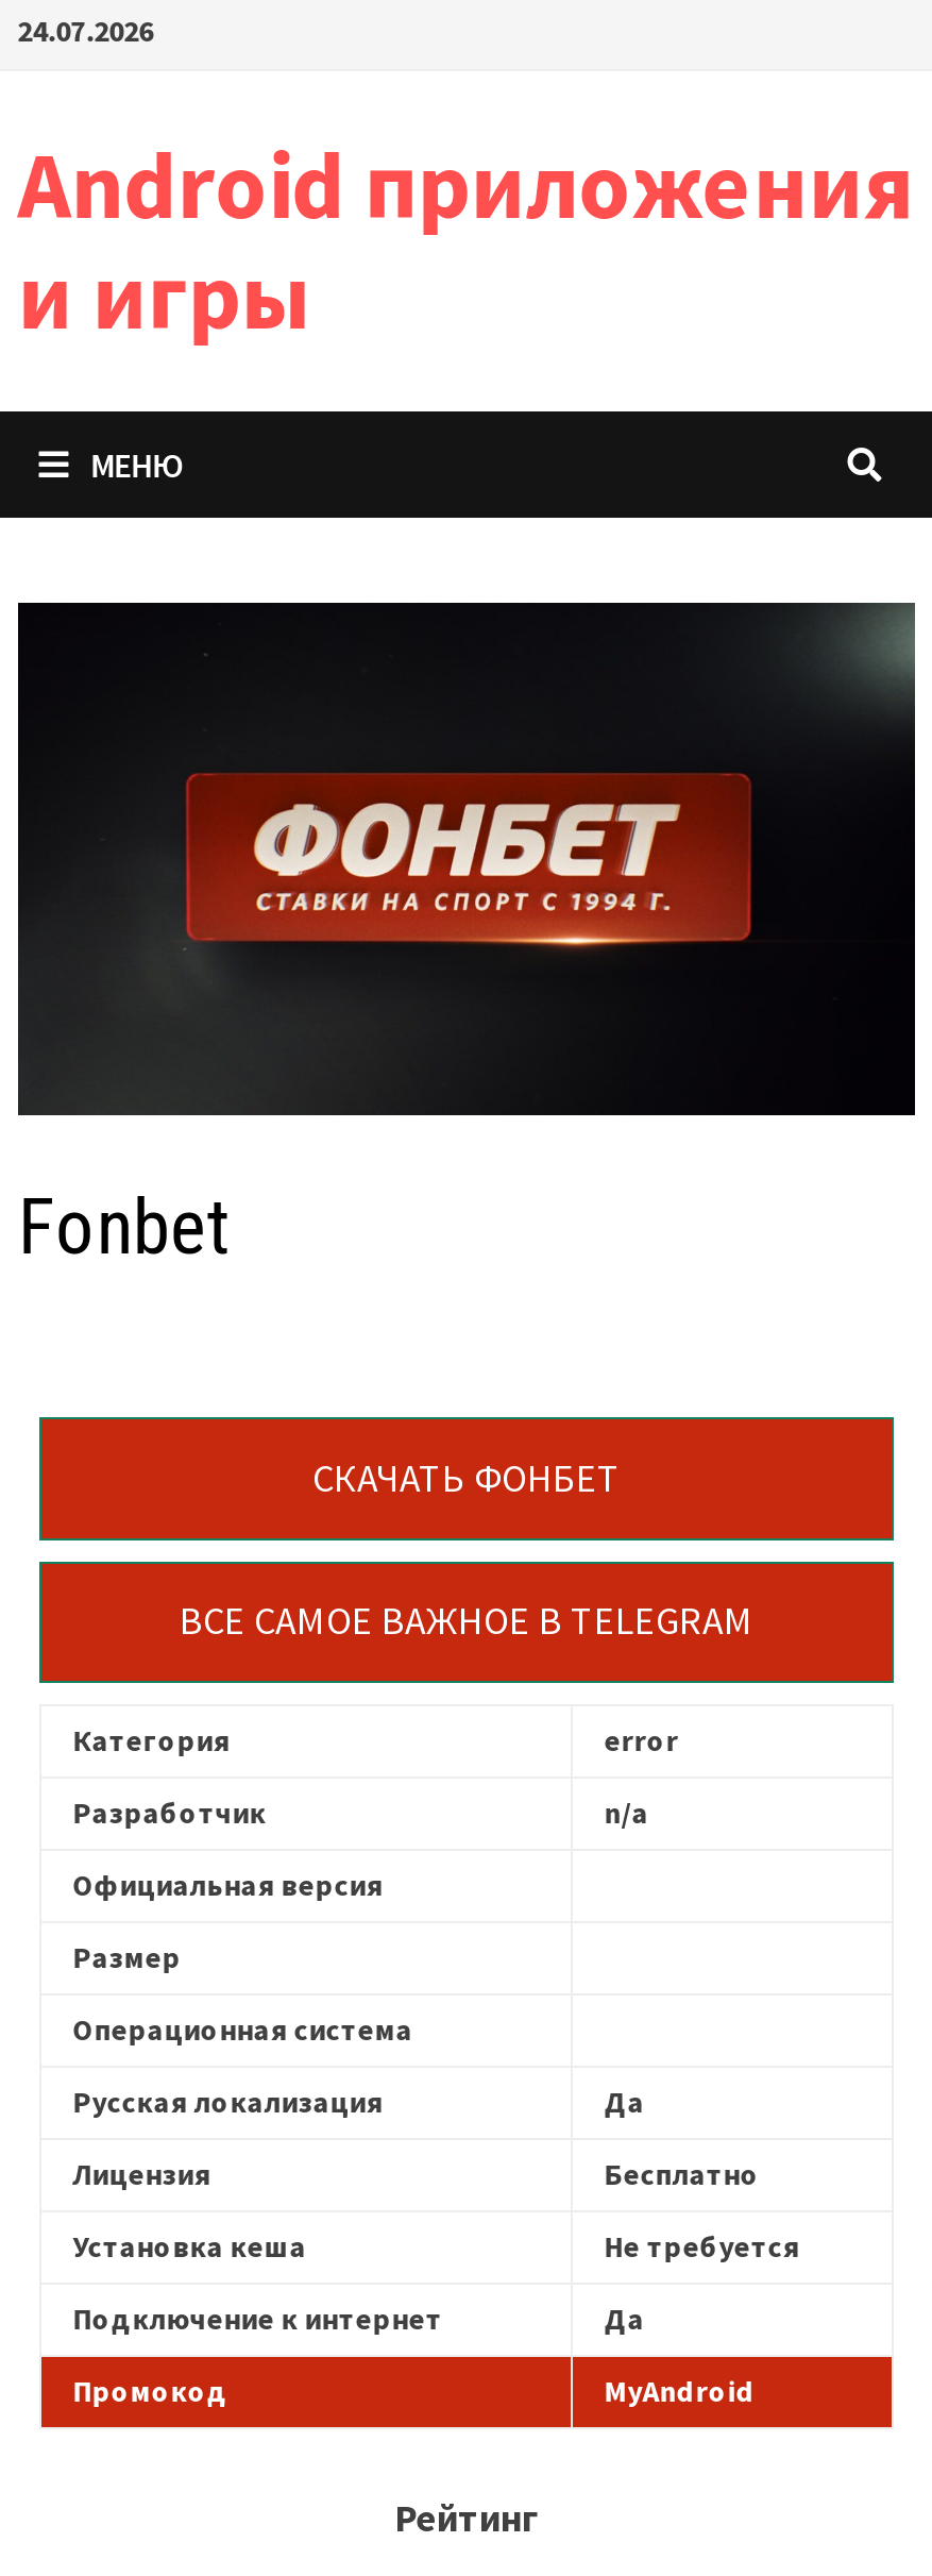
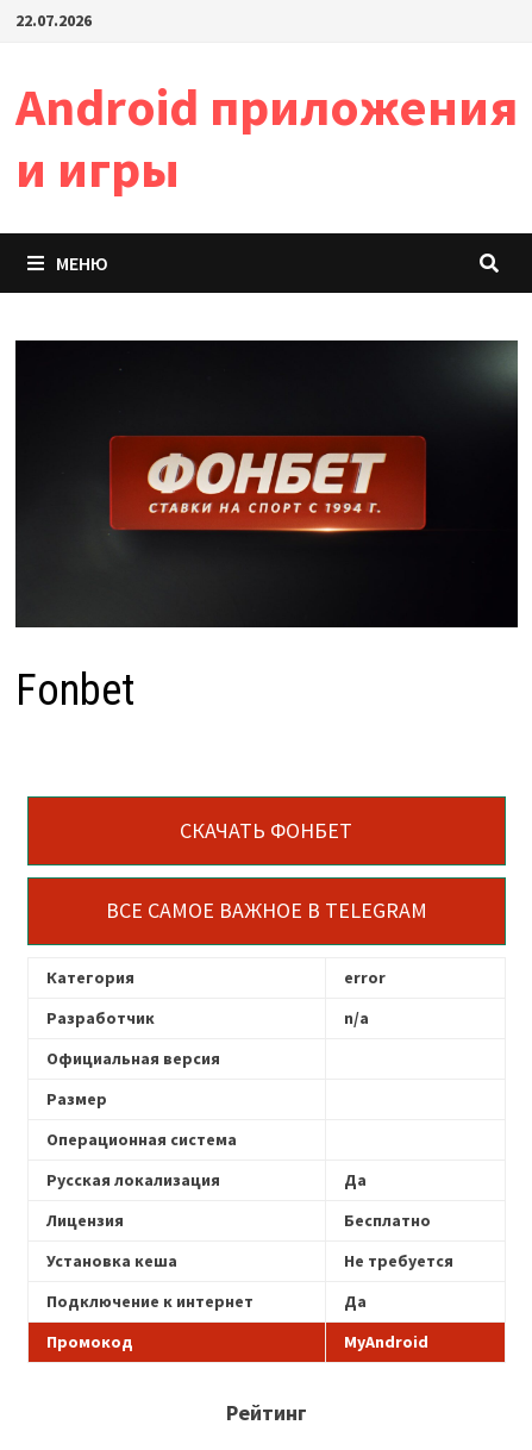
[18,12,154,50] 24.07.2026 -> [15,10,91,31] 22.07.2026

